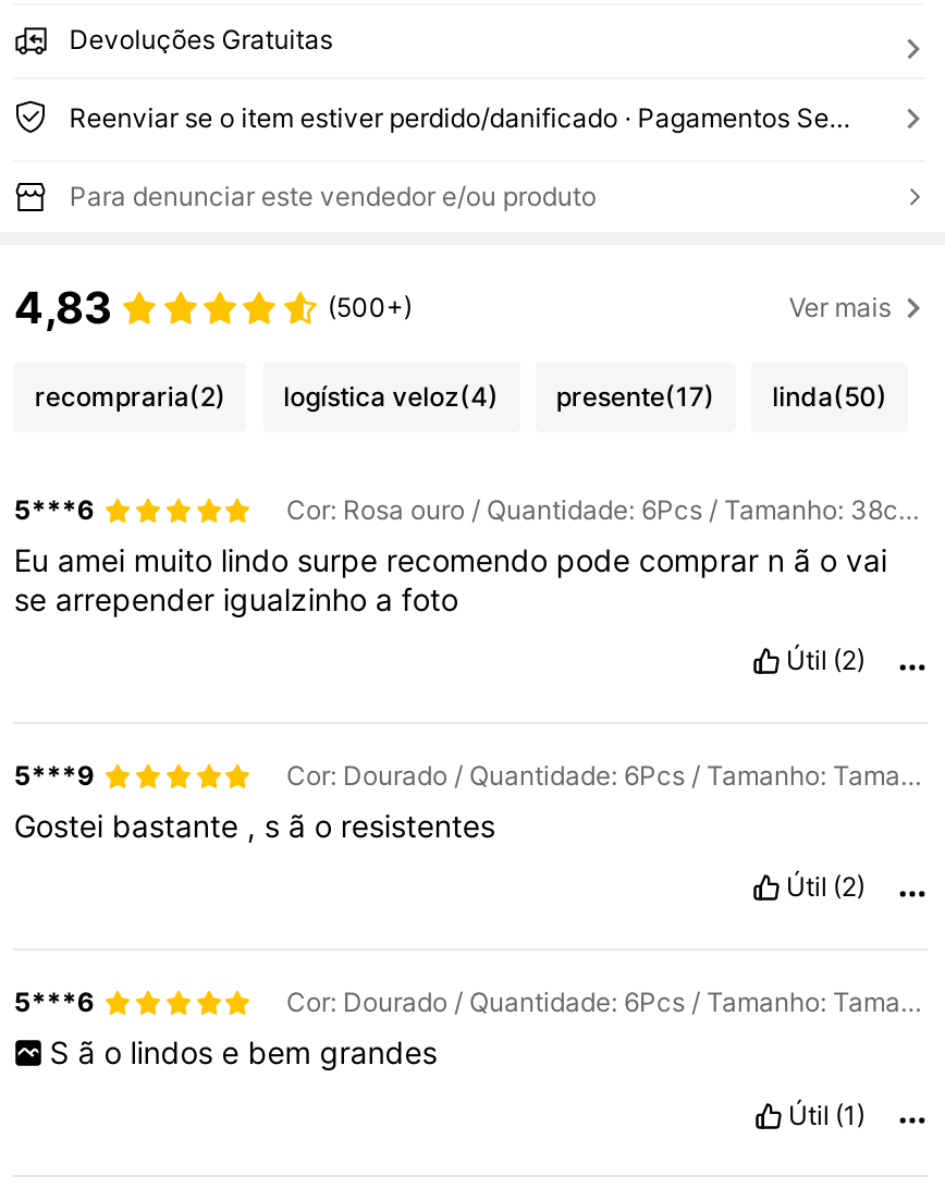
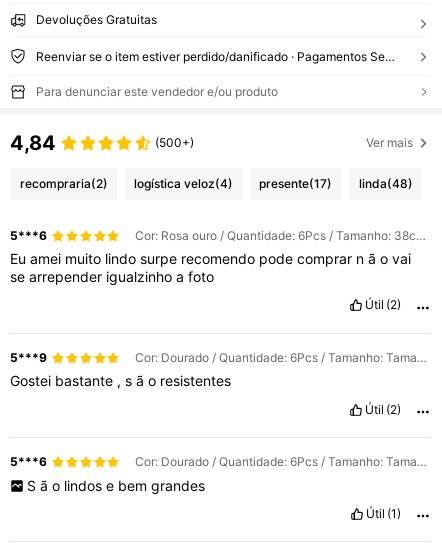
[14,282,112,334] 4,83 -> [10,131,56,155] 4,84
[35,379,888,412] recompraria(2) logística veloz(4) presente(17) linda(50) -> [20,176,413,191] recompraria(2) logística veloz(4) presente(17) linda(48)

